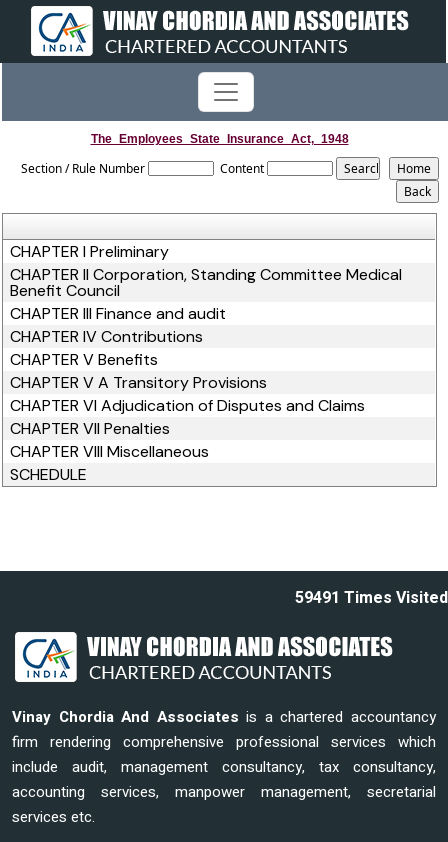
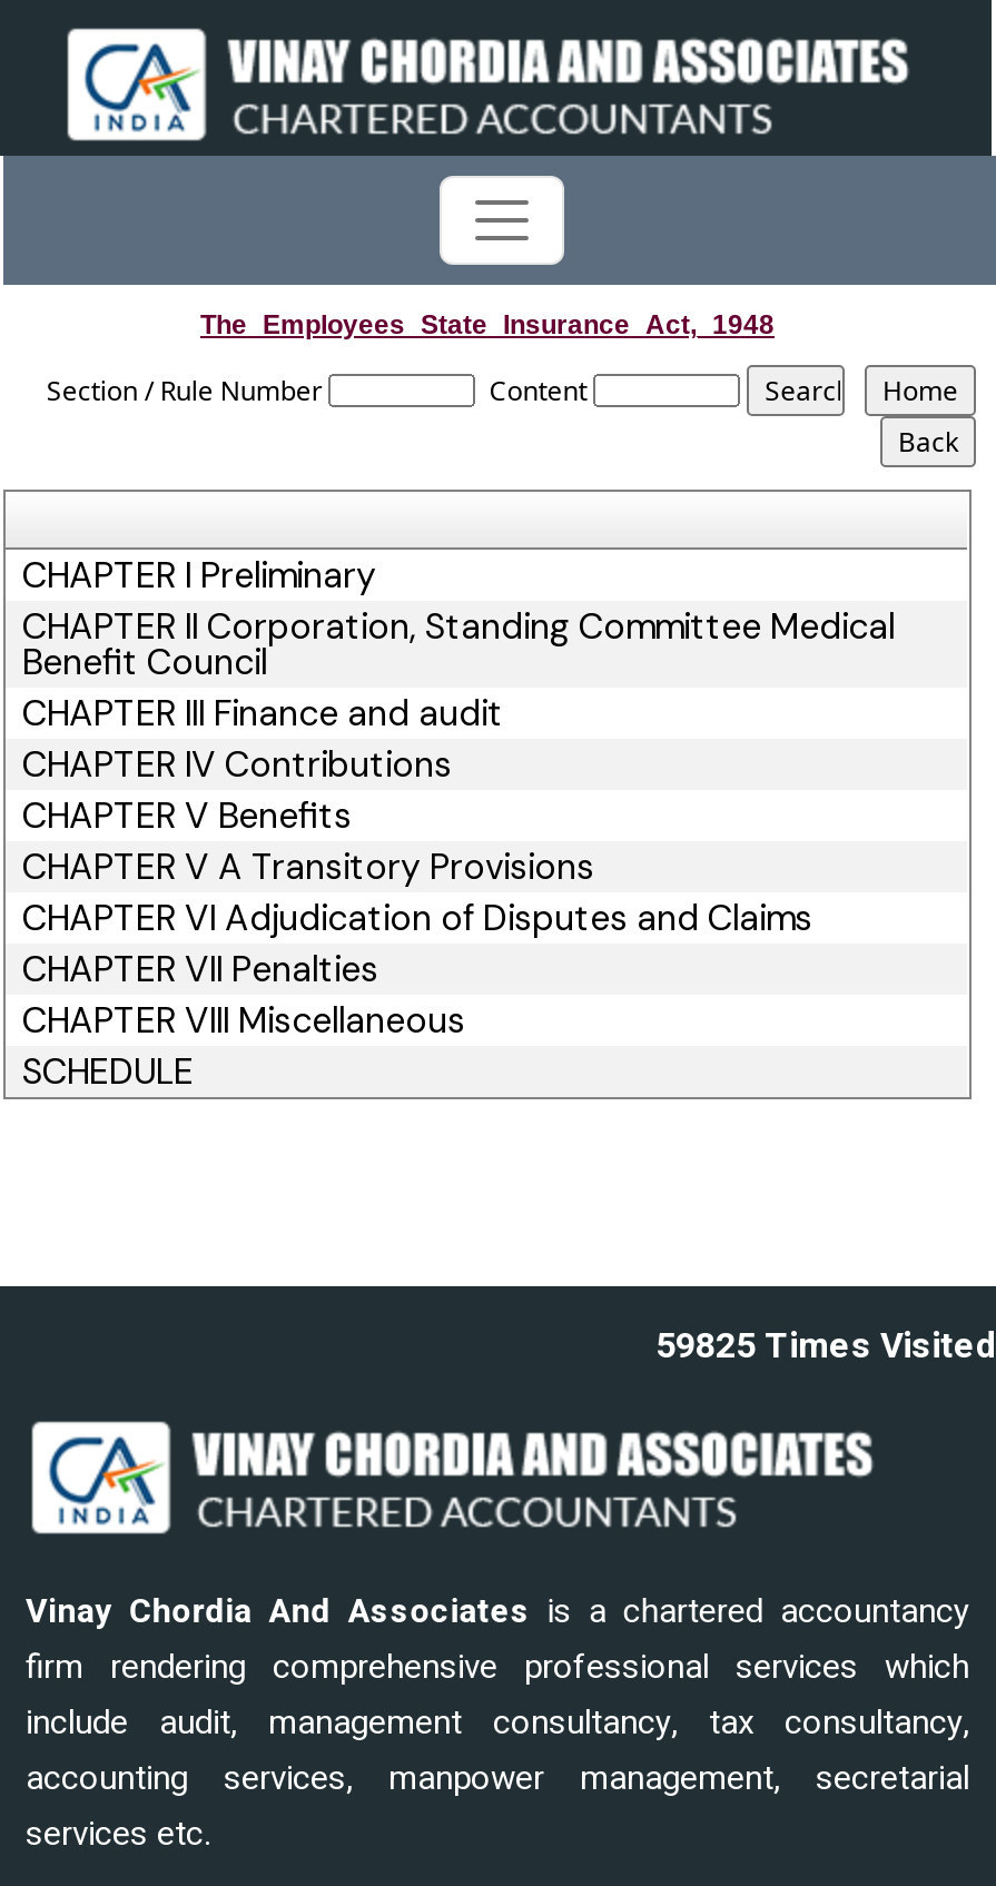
[295,586,448,610] 59491 Times Visited -> [655,1320,996,1373] 59825 Times Visited

